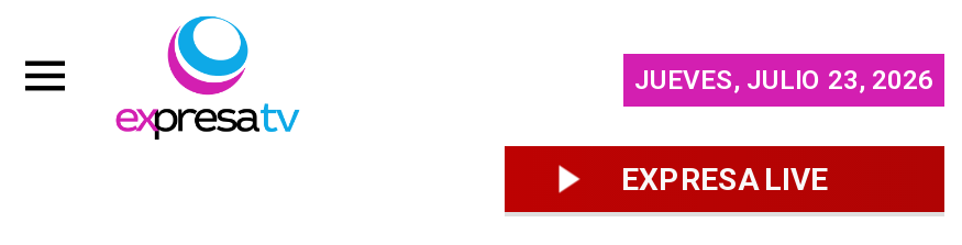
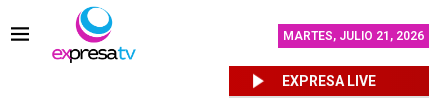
[634,65,933,96] JUEVES, JULIO 23, 2026 -> [283,29,424,43] MARTES, JULIO 21, 2026

